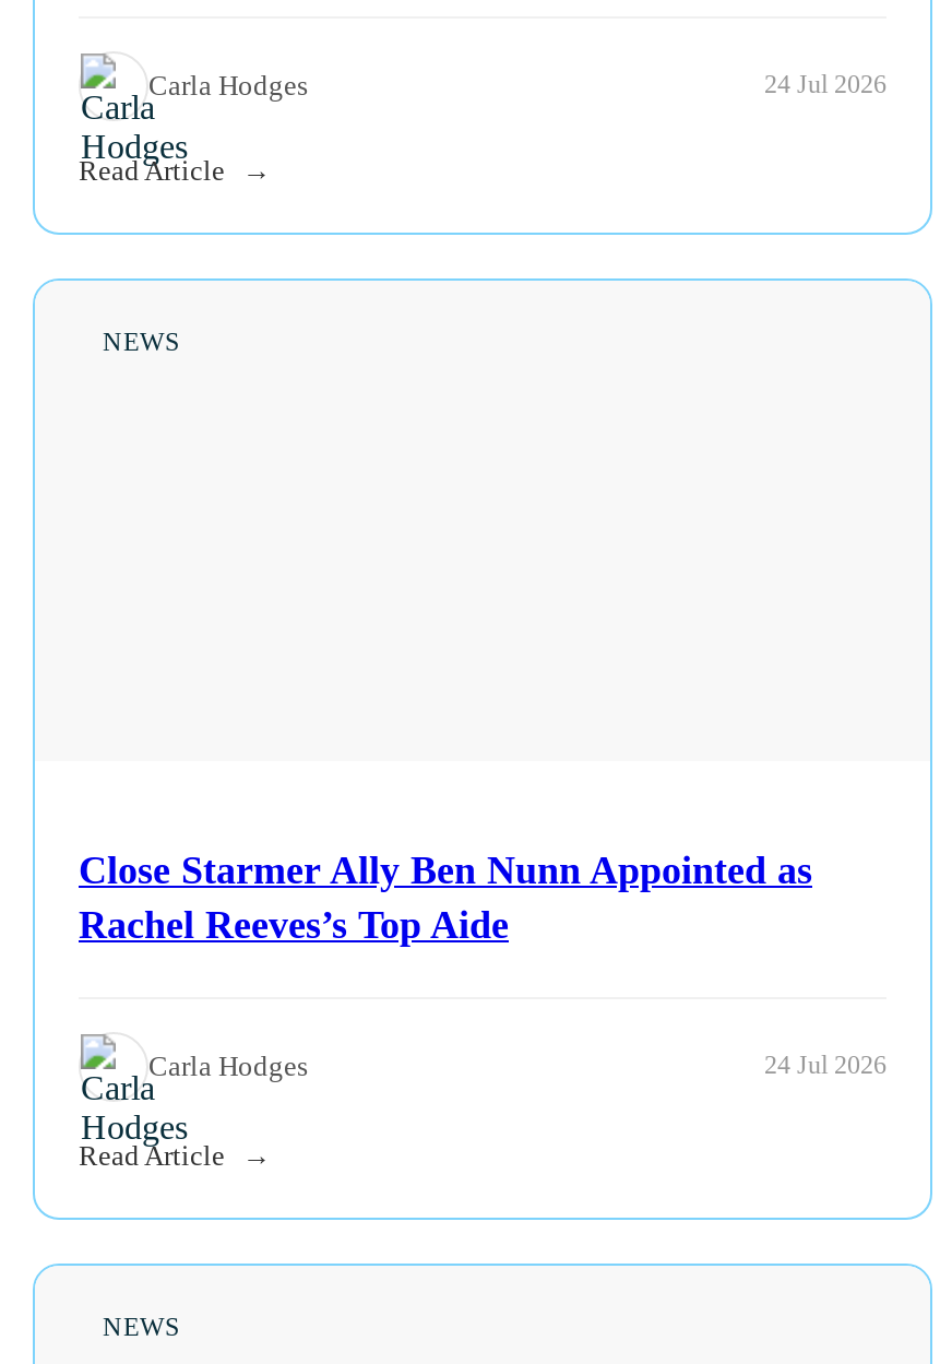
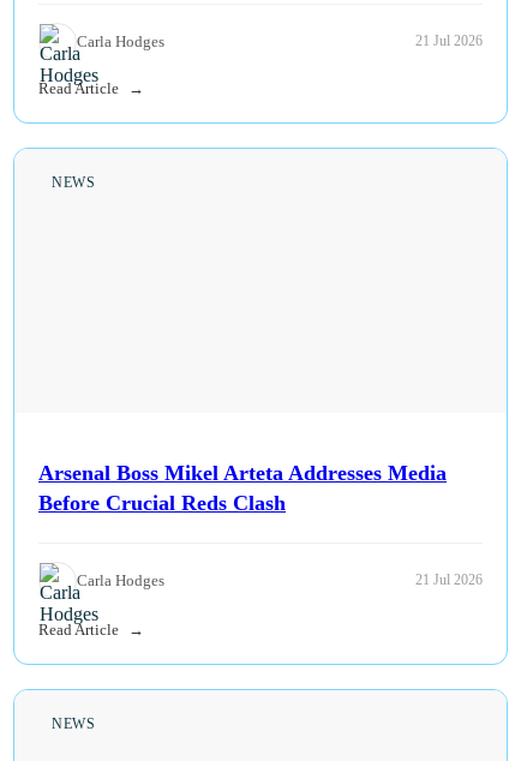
[764,69,886,100] 24 Jul 2026 -> [415,33,483,49] 21 Jul 2026
[79,848,812,946] Close Starmer Ally Ben Nunn Appointed as | Rachel Reeves’s Top Aide -> [38,460,447,514] Arsenal Boss Mikel Arteta Addresses Media | Before Crucial Reds Clash
[764,1050,886,1080] 24 Jul 2026 -> [415,571,483,588] 21 Jul 2026

